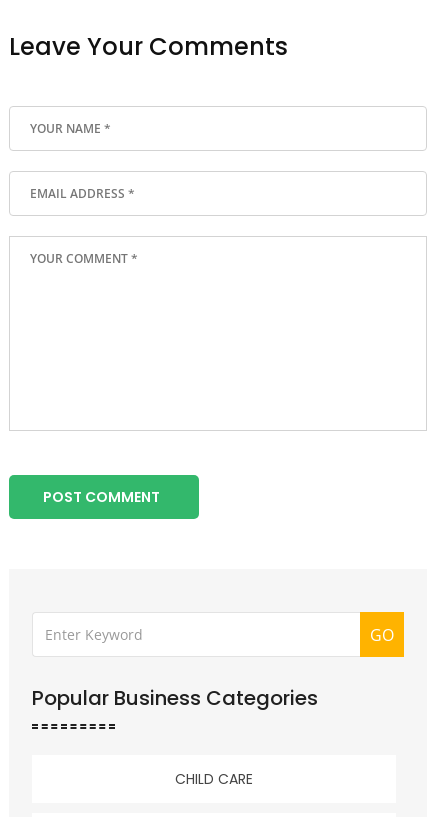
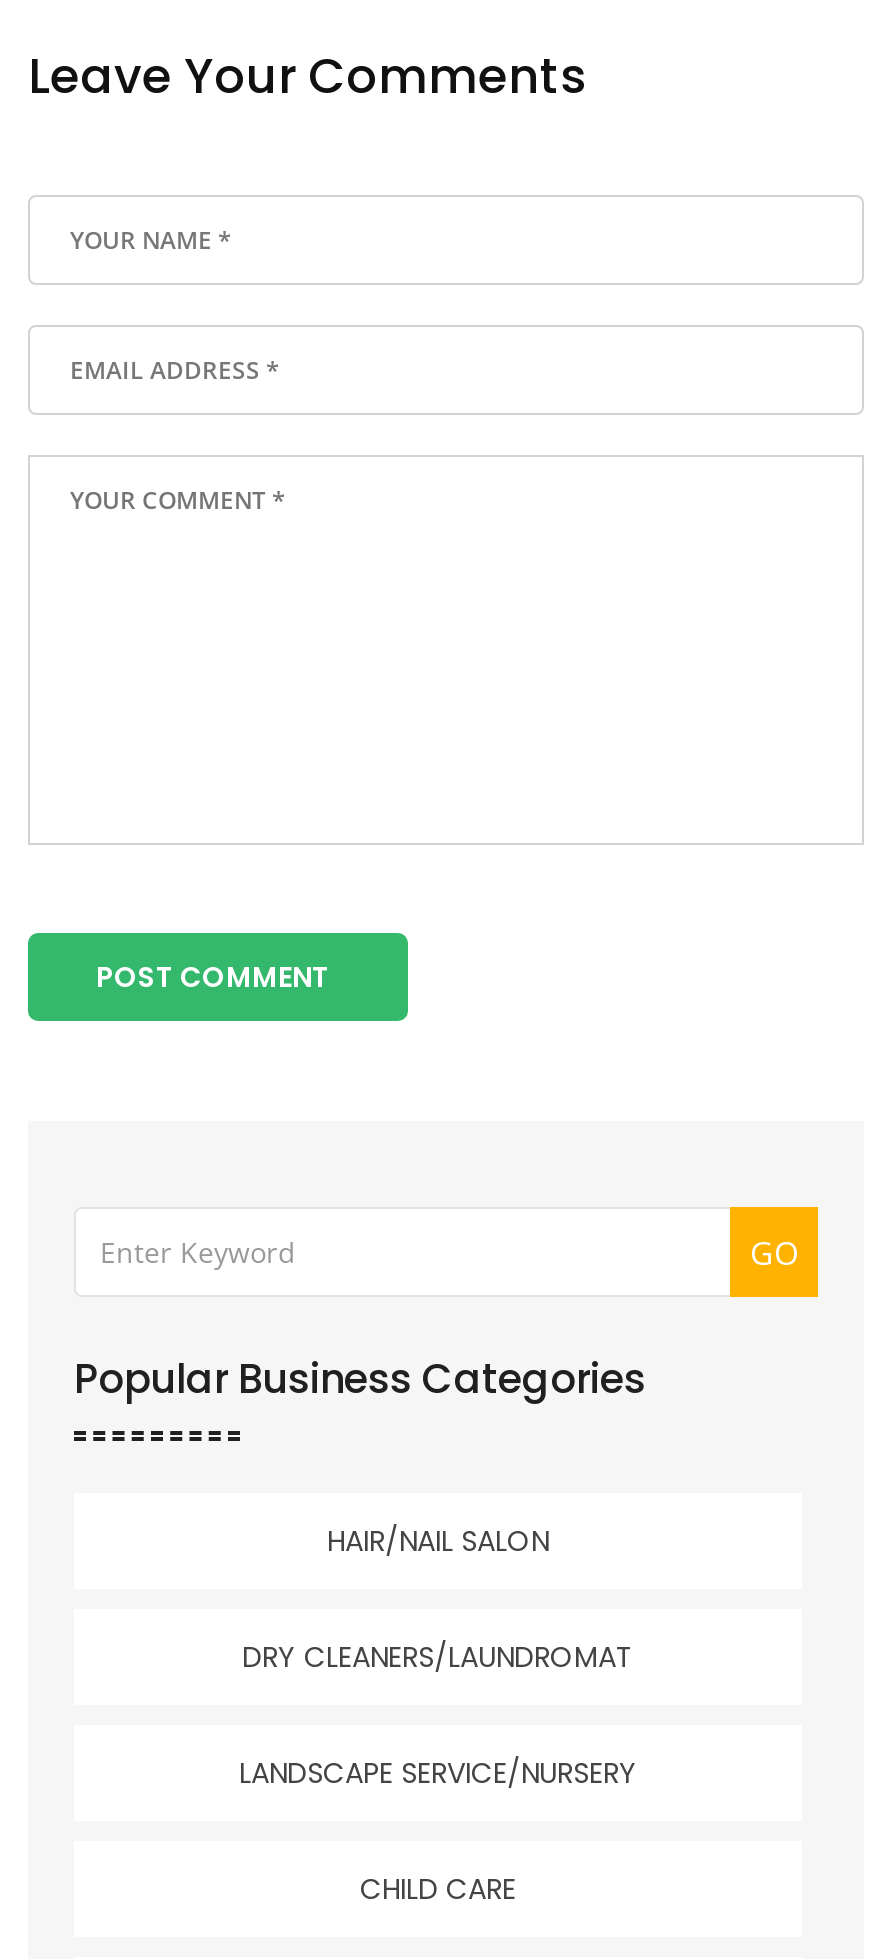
none -> [239,1521,637,1793] HAIR/NAIL SALON | DRY CLEANERS/LAUNDROMAT | LANDSCAPE SERVICE/NURSERY

